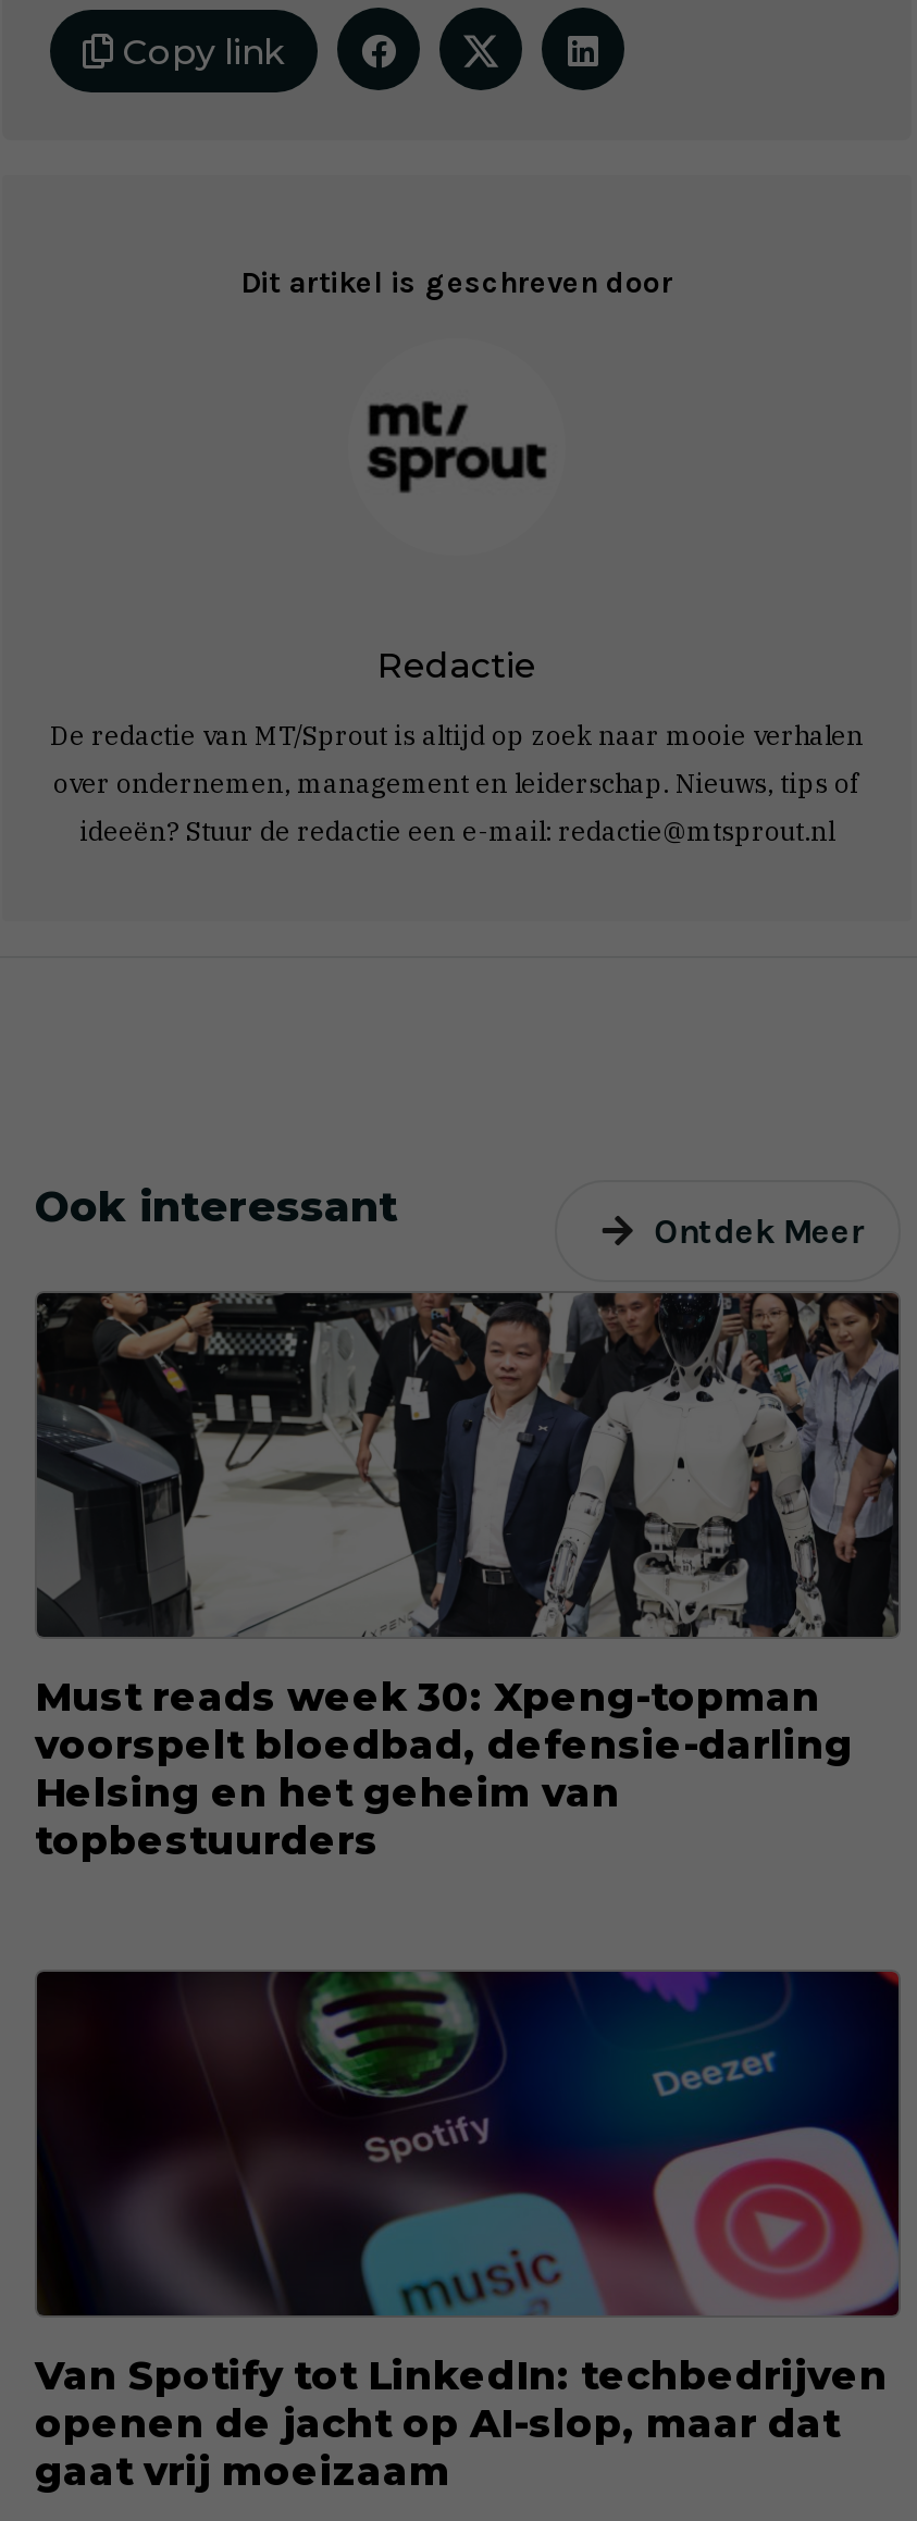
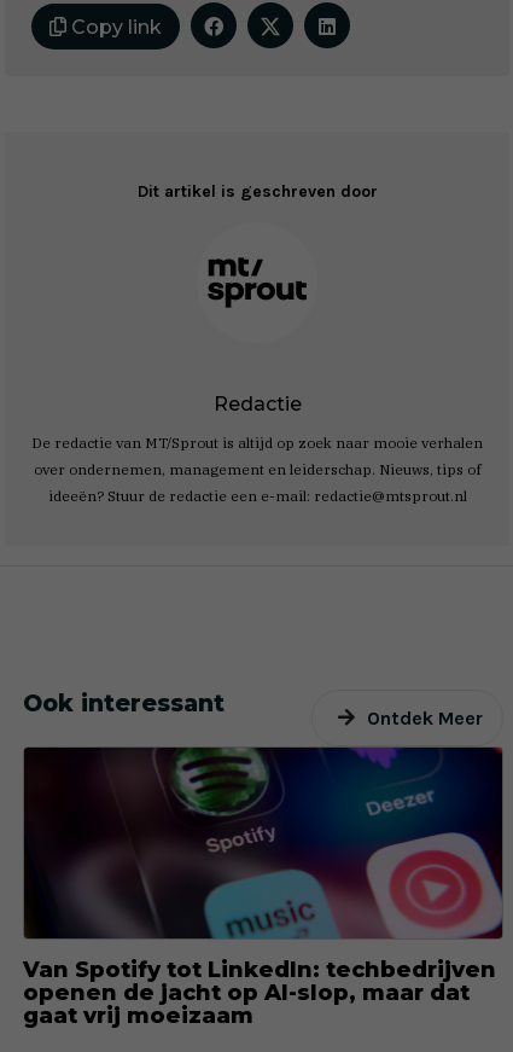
moved [35,265,864,1252] -> [23,181,483,729]: Dit artikel is geschreven door | Redactie | De redactie van MT/Sprout is altijd op zoek naar mooie verhalen | over ondernemen, management en leiderschap. Nieuws, tips of | ideeën? Stuur de redactie een e-mail: redactie@mtsprout.nl | Ook interessant | Ontdek Meer
[35,1290,901,1866] [image] | Must reads week 30: Xpeng-topman | voorspelt bloedbad, defensie-darling | Helsing en het geheim van | topbestuurders -> none

